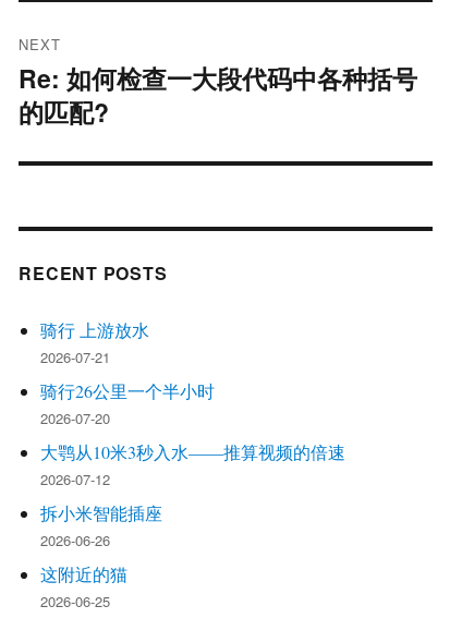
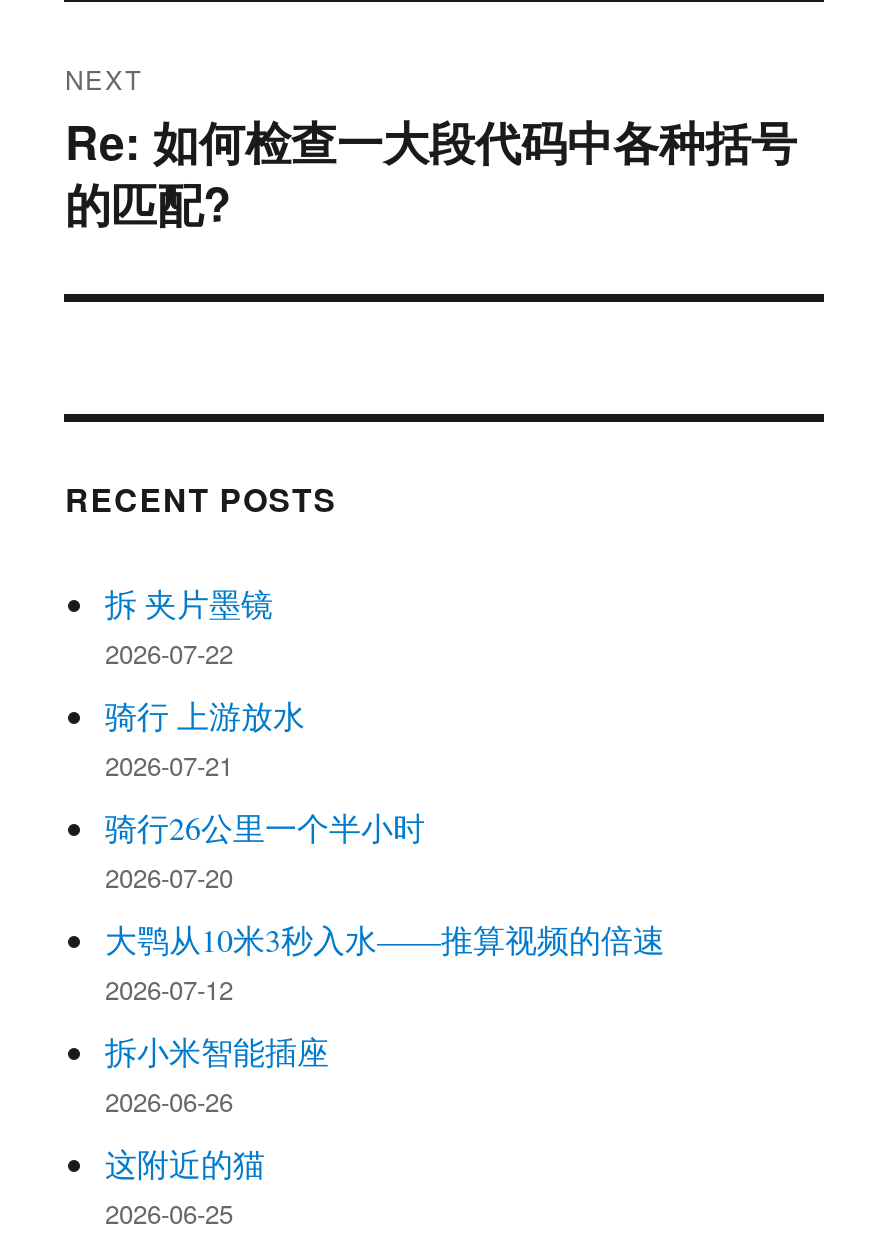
none -> [105,582,273,672] 拆 夹片墨镜 | 2026-07-22

